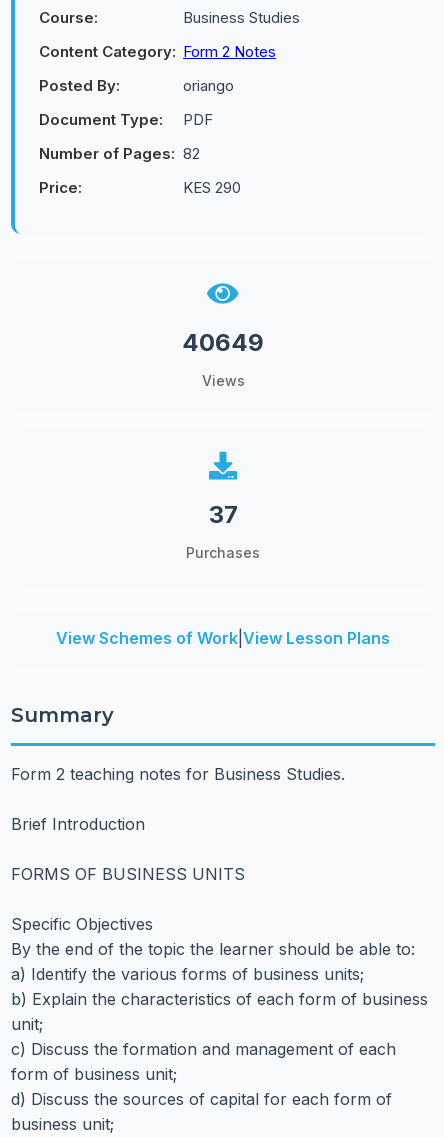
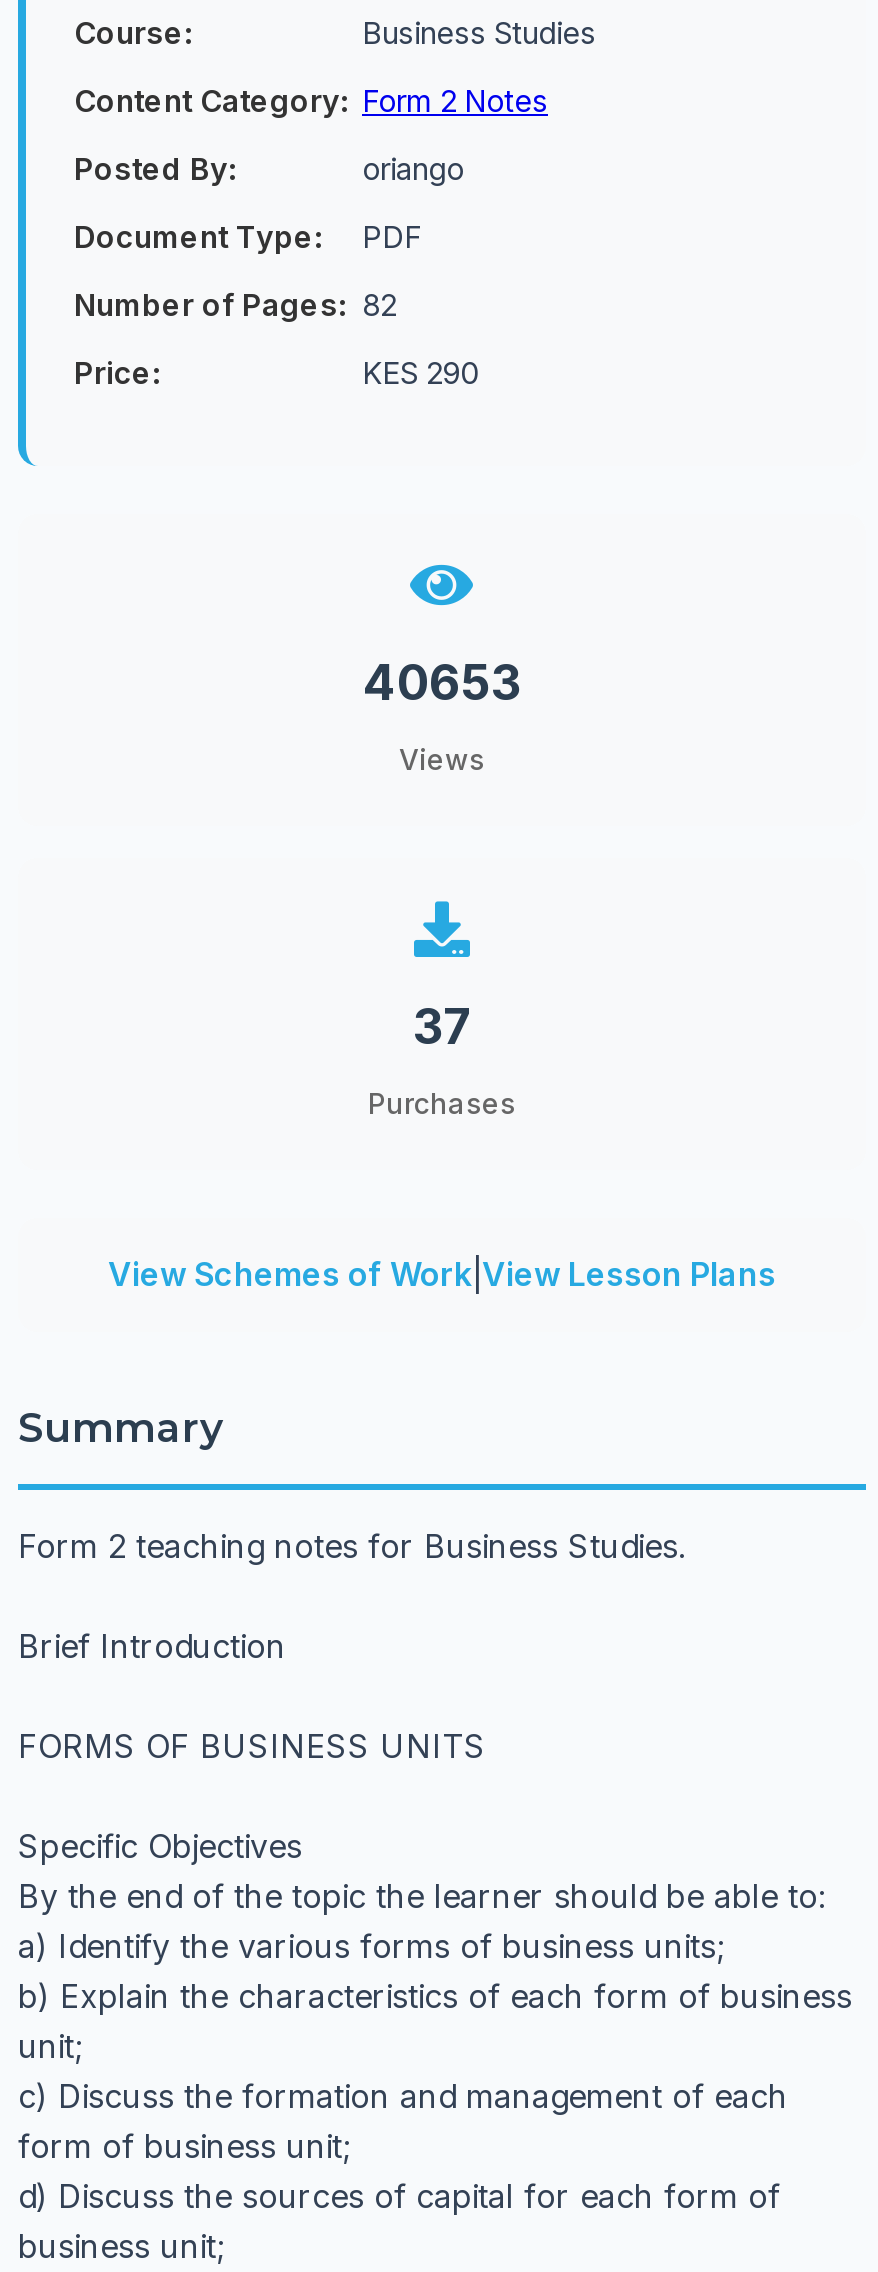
[182,328,264,357] 40649 -> [363,654,521,712] 40653

